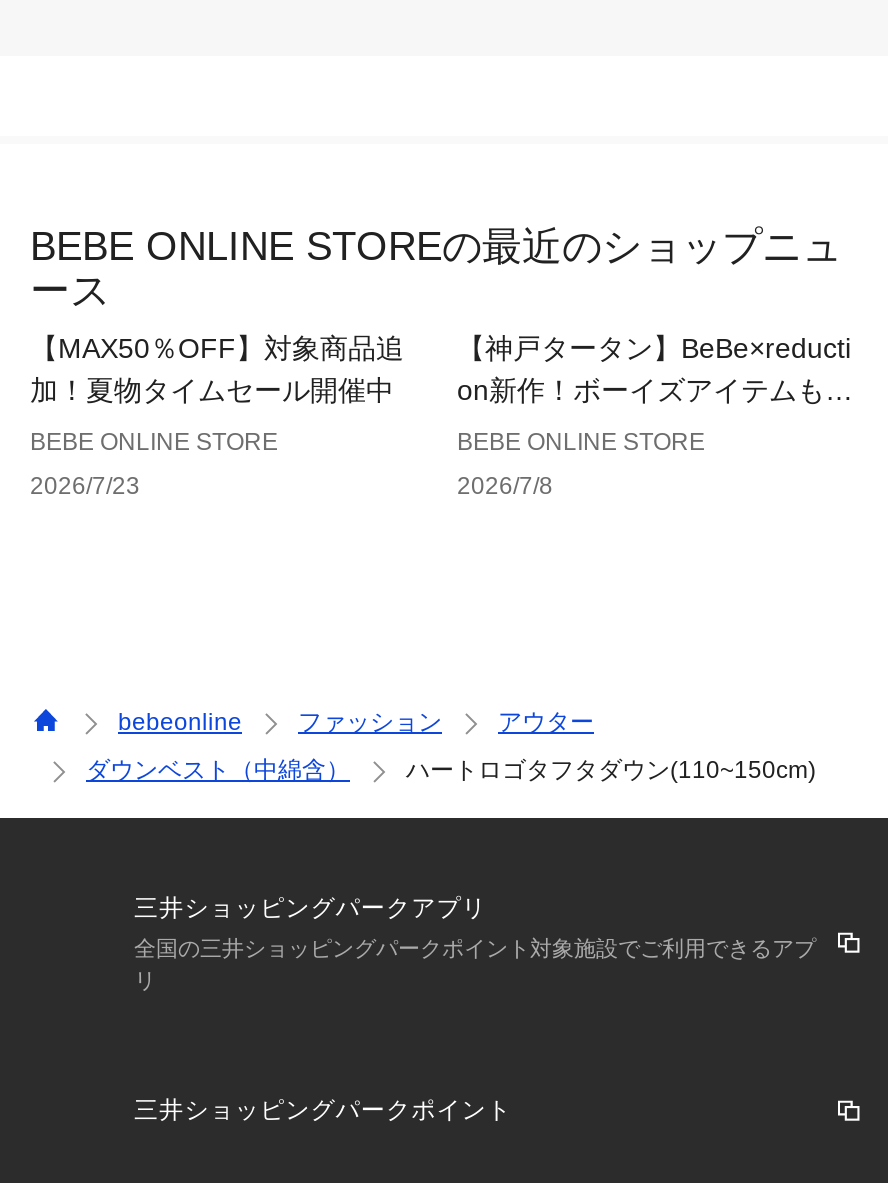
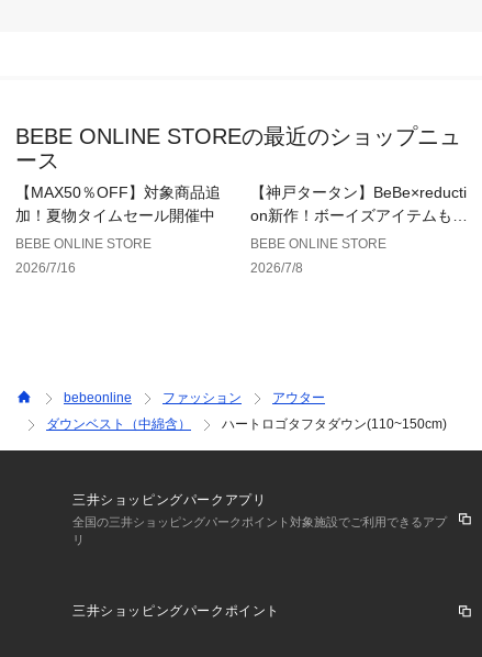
[30,472,140,500] 2026/7/23 -> [15,260,76,276] 2026/7/16

